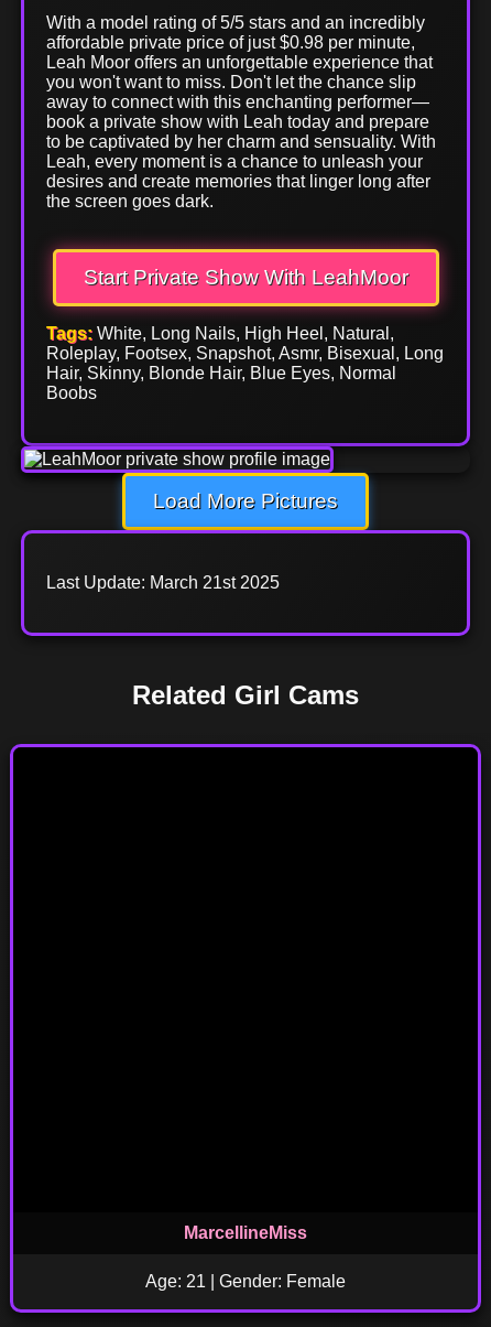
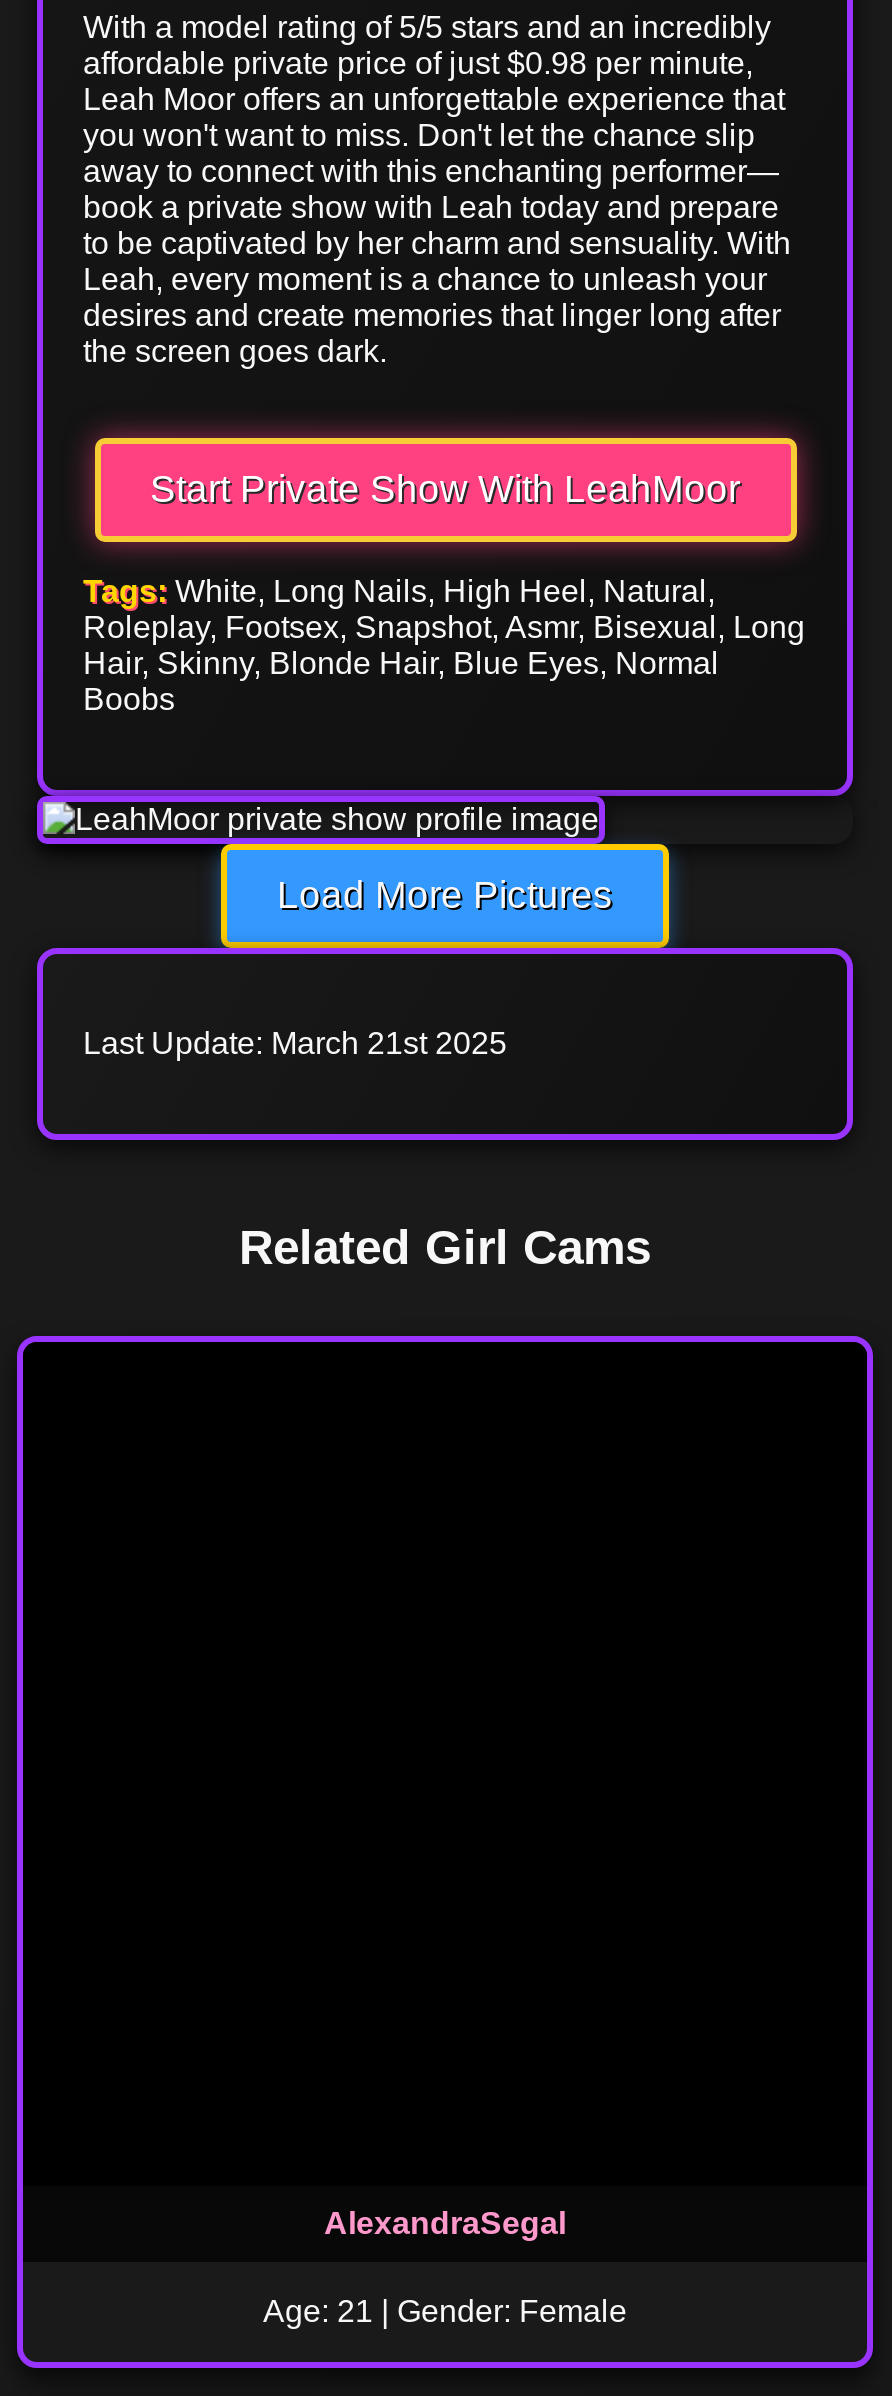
[184,1223,307,1242] MarcellineMiss -> [324,2206,566,2240] AlexandraSegal

